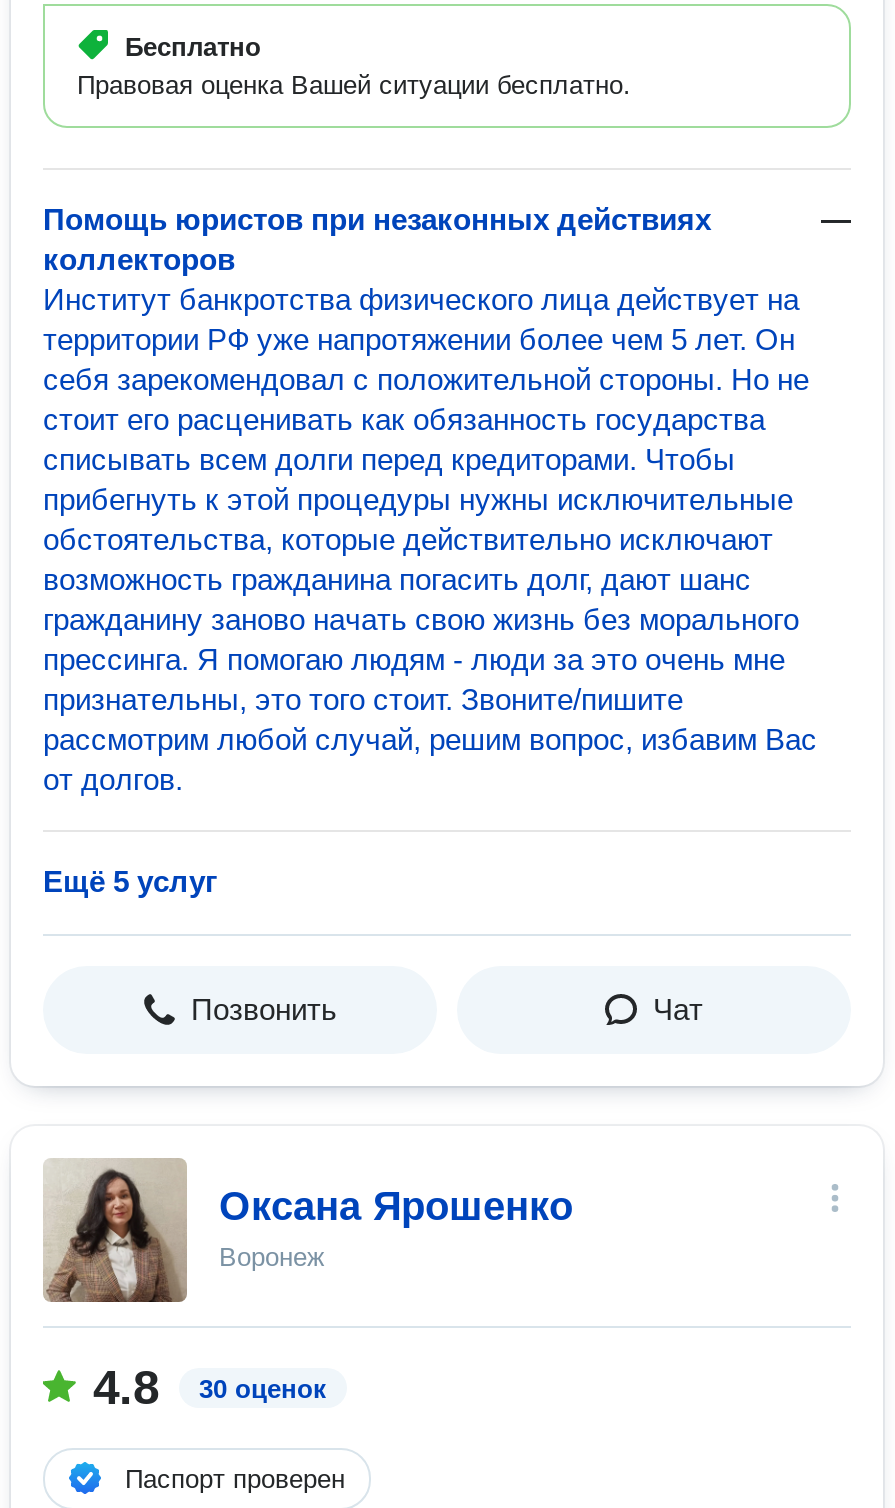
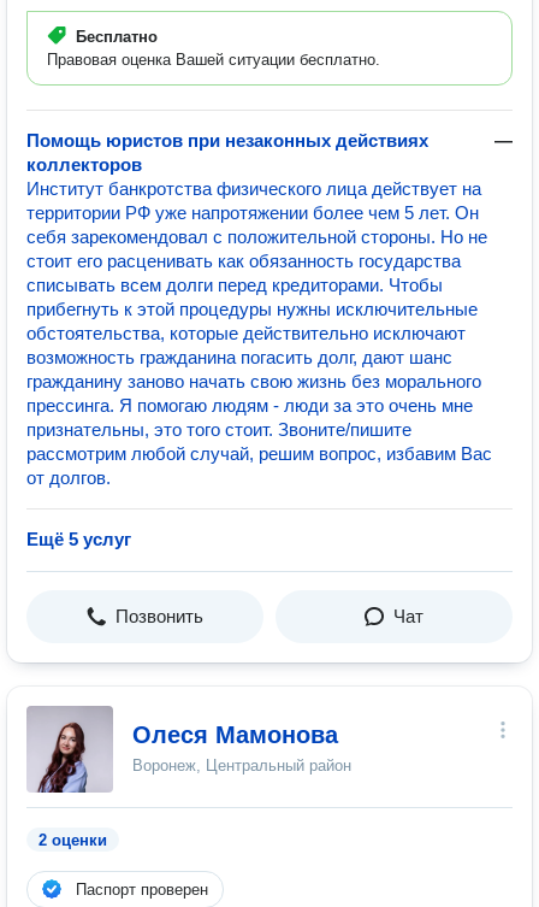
[43,1158,573,1304] [image] | Оксана Ярошенко | Воронеж -> [28,706,351,794] [image] | Олеся Мамонова | Воронеж, Центральный район
[93,1360,327,1414] 4.8 | 30 оценок -> [38,831,107,849] 2 оценки

